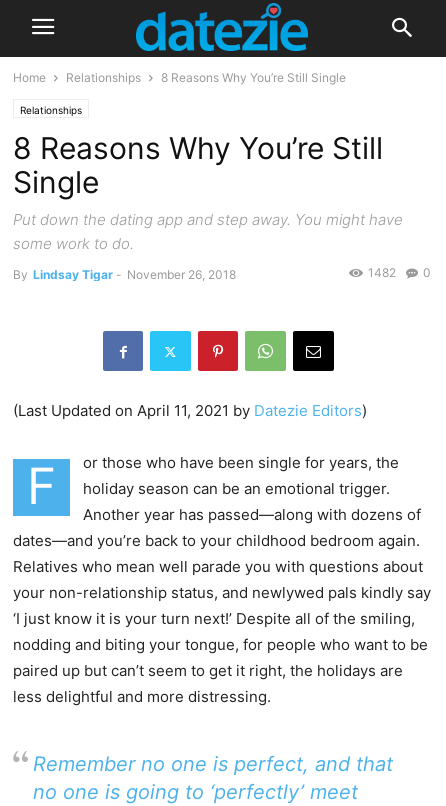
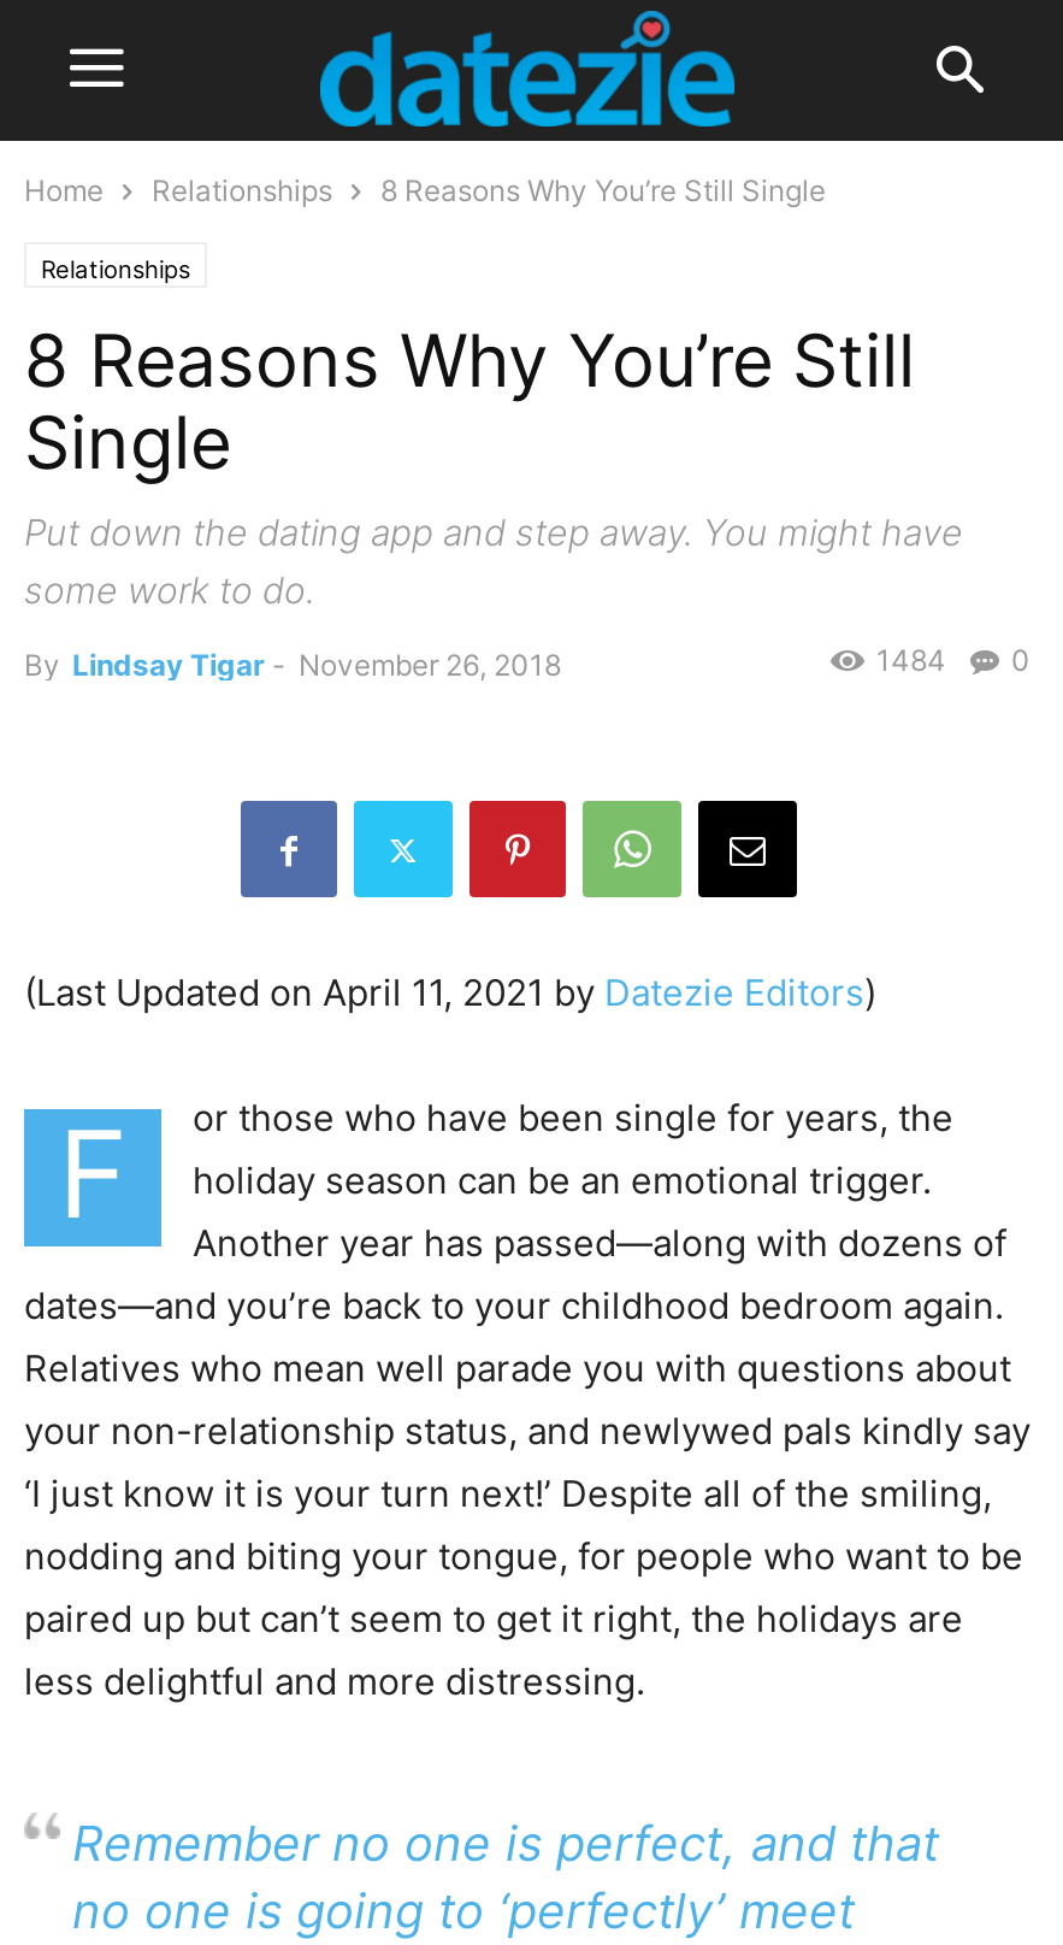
[368,265,431,280] 1482 0 -> [876,642,1030,678] 1484 0

